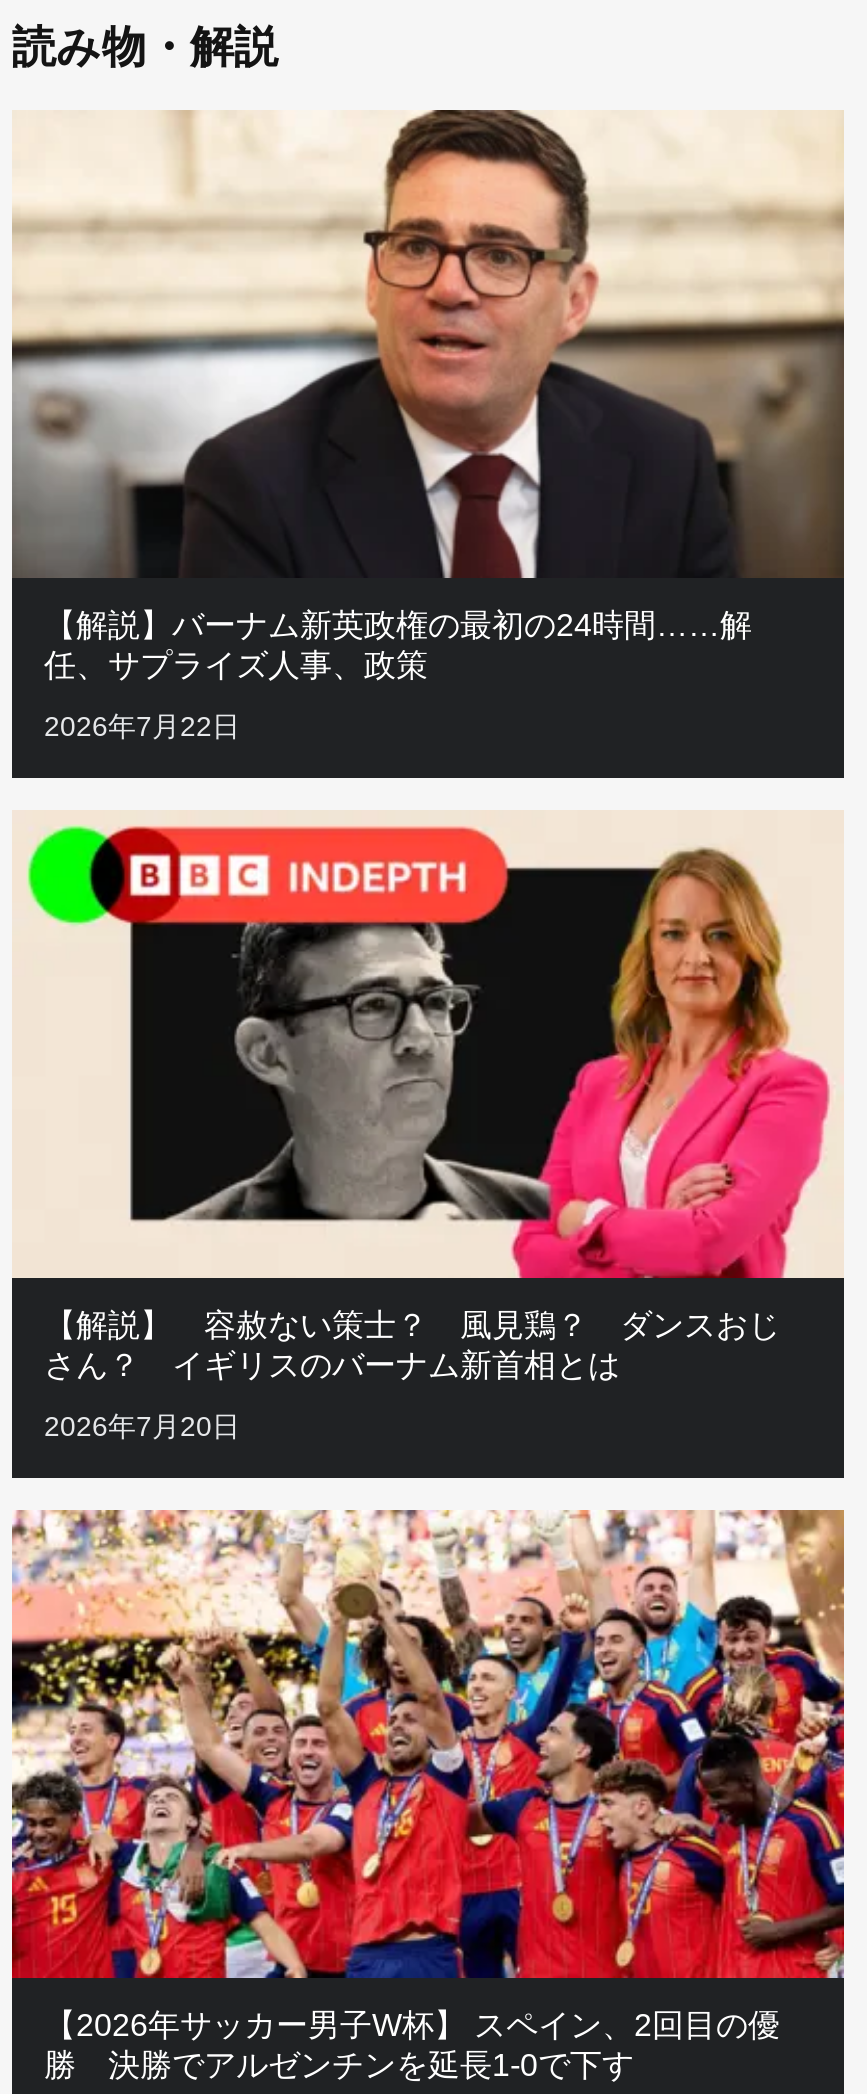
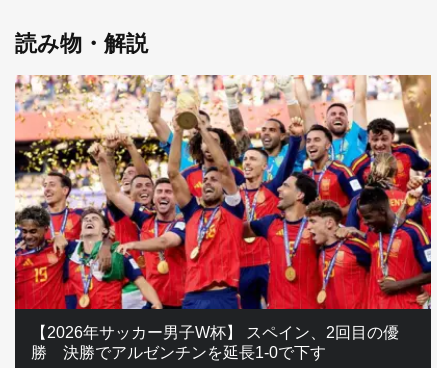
[10,108,846,743] [image] | 【解説】バーナム新英政権の最初の24時間……解 | 任、サプライズ人事、政策 | 2026年7月22日 -> none
[12,812,844,1443] [image] | 【解説】 容赦ない策士？ 風見鶏？ ダンスおじ | さん？ イギリスのバーナム新首相とは | 2026年7月20日 -> none

